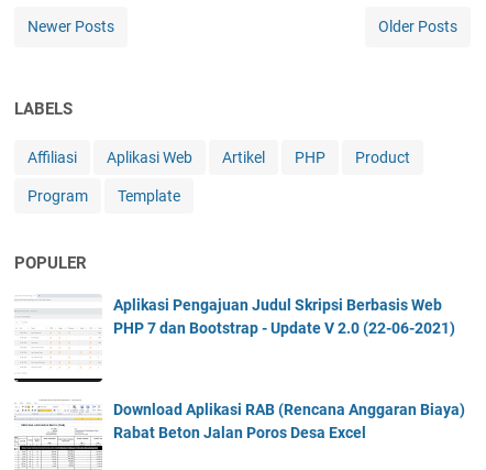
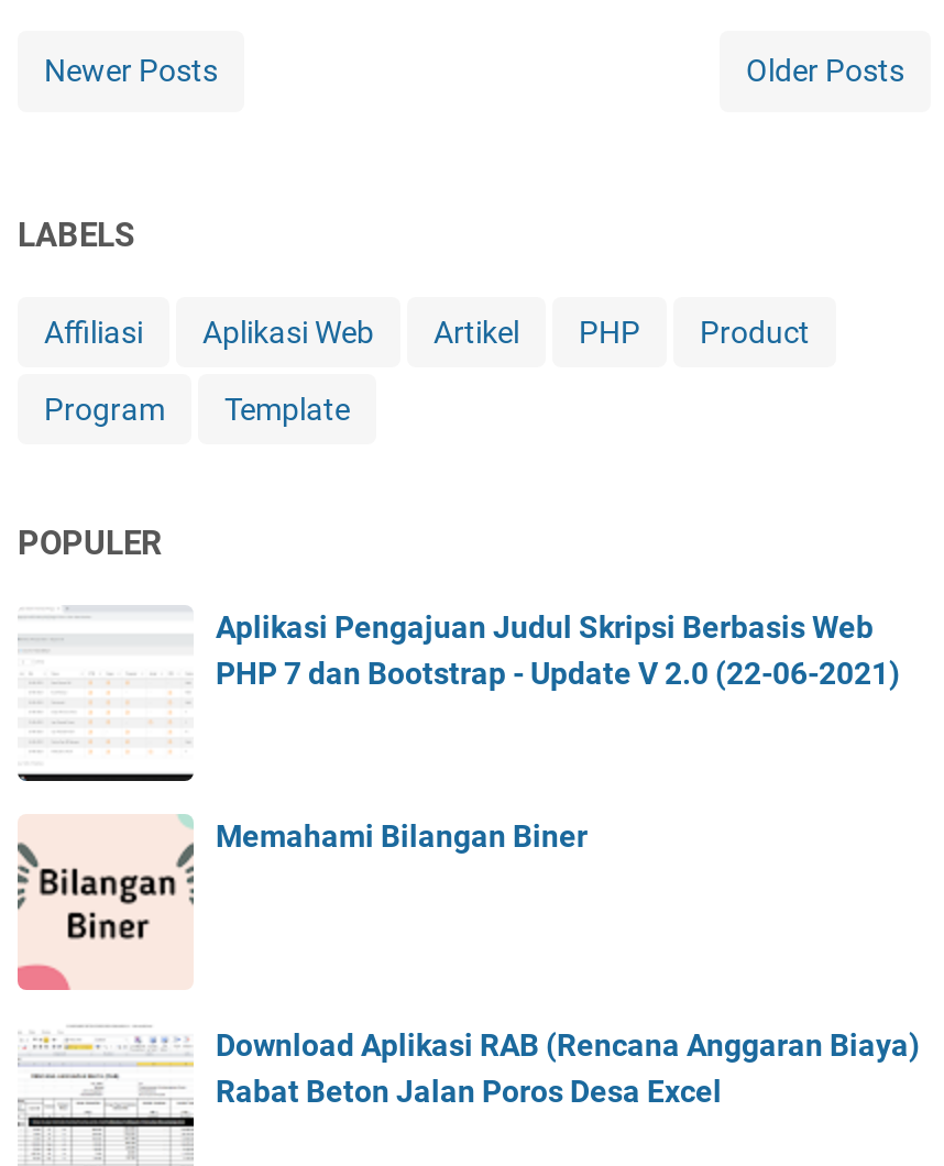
none -> [15,814,588,992] [image] | Memahami Bilangan Biner

